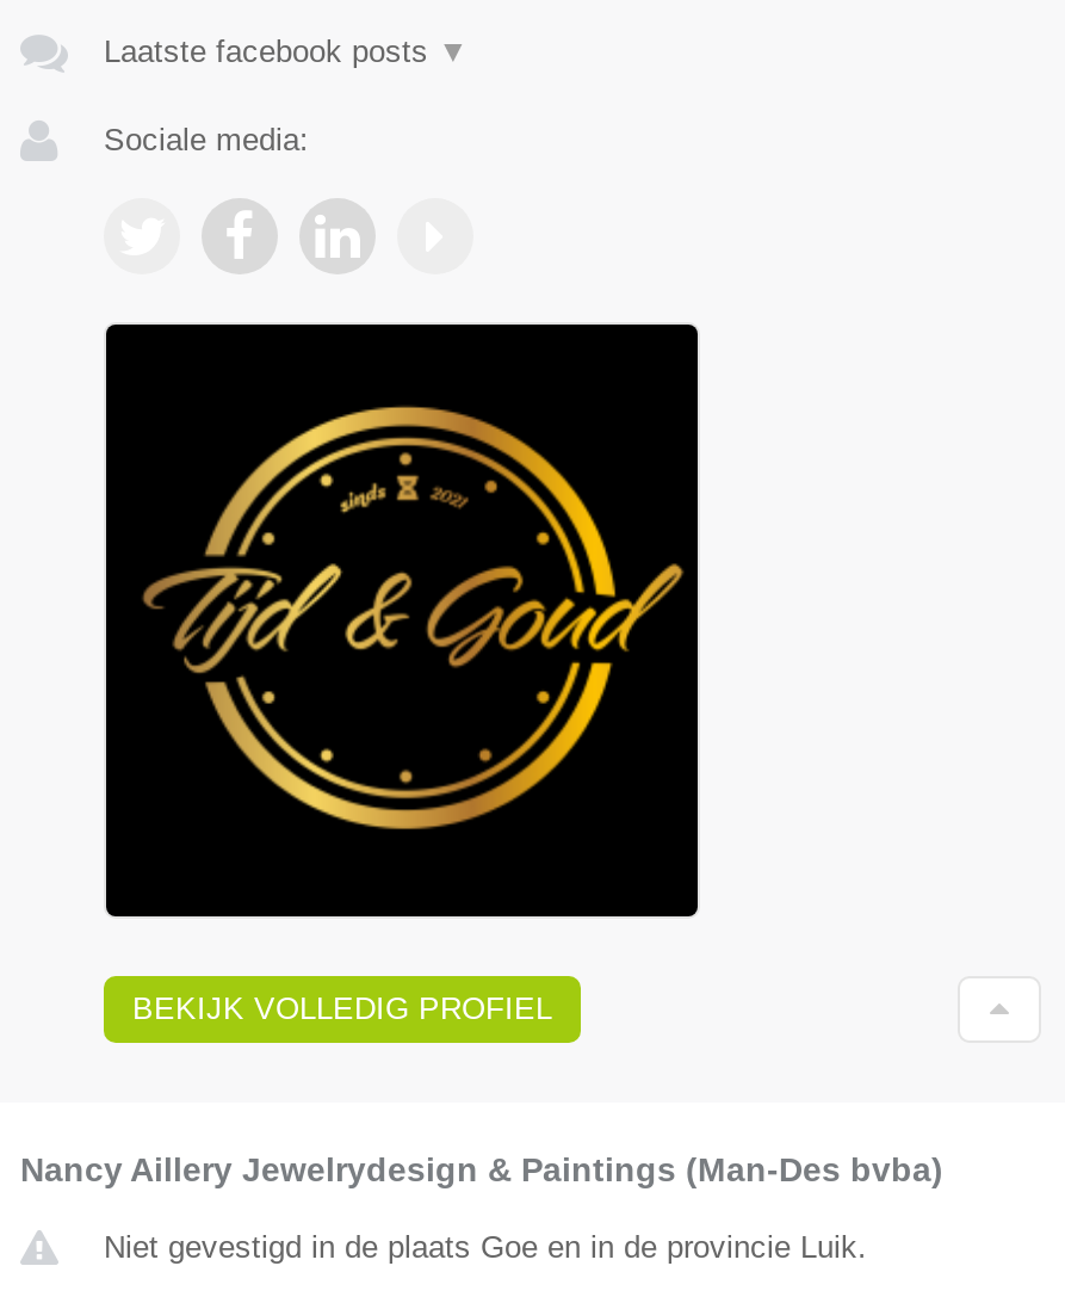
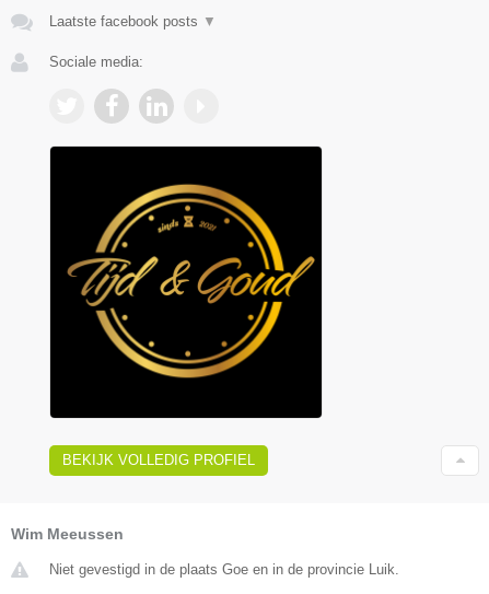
[20,1149,943,1187] Nancy Aillery Jewelrydesign & Paintings (Man-Des bvba) -> [11,525,124,542] Wim Meeussen

